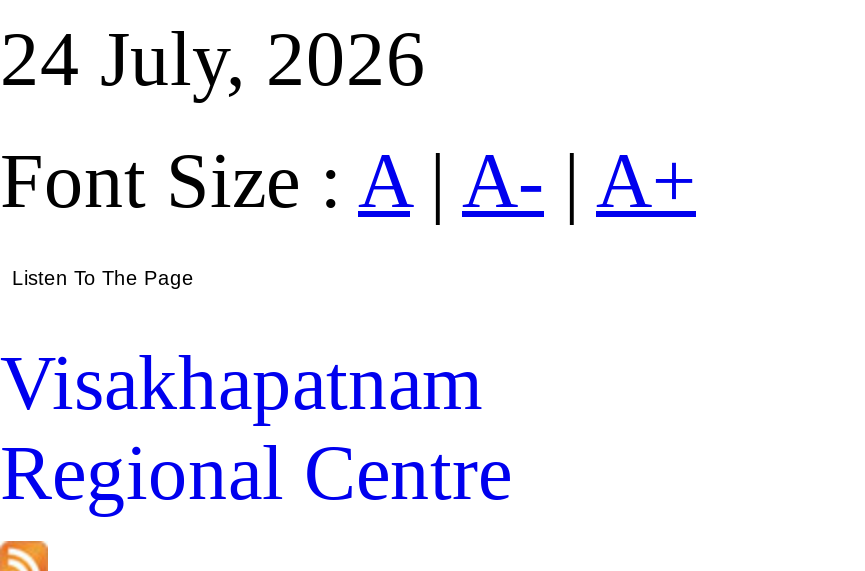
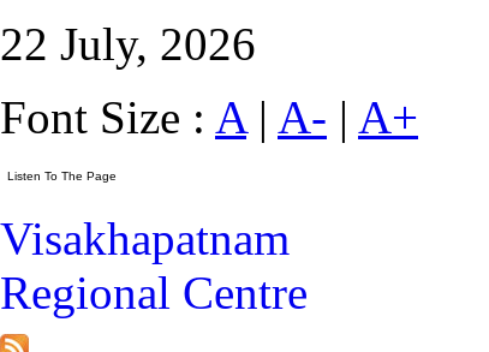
[0,15,426,101] 24 July, 2026 -> [0,18,256,70] 22 July, 2026

